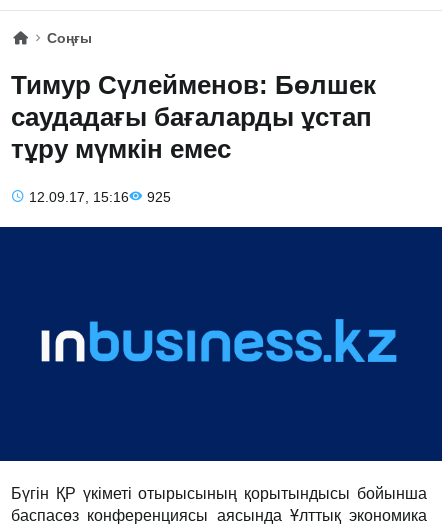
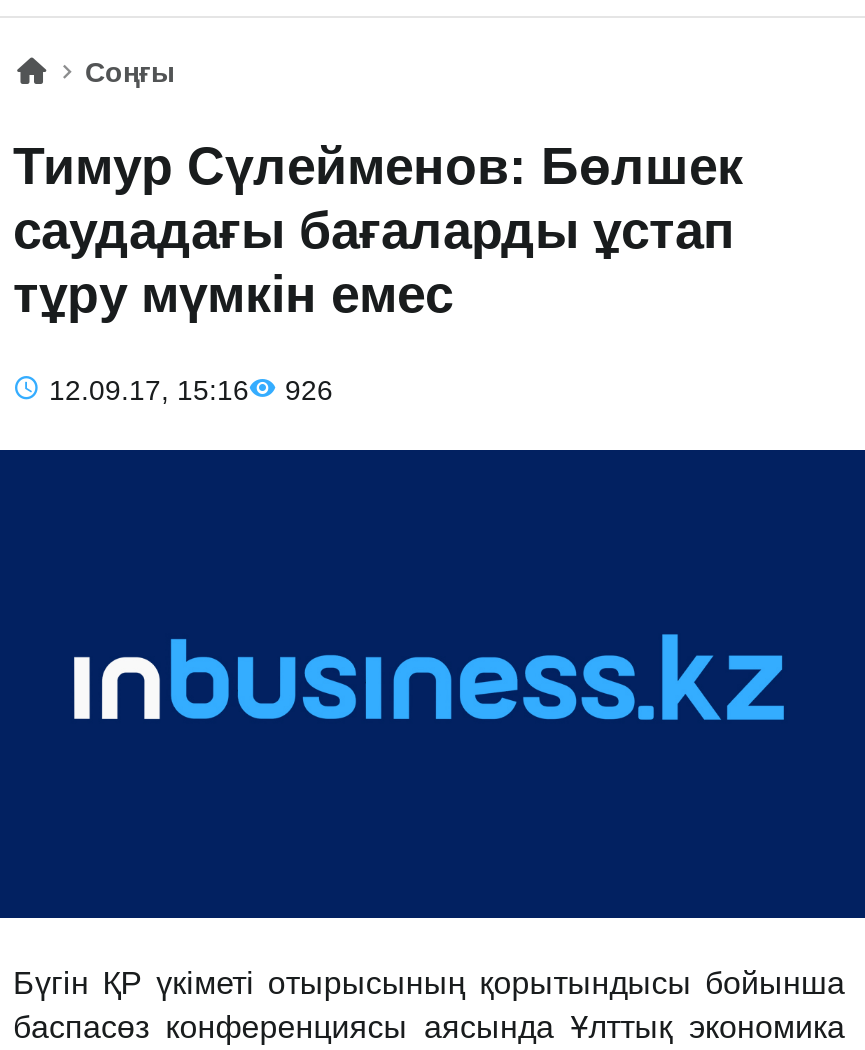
[29,189,171,205] 12.09.17, 15:16 925 -> [49,374,333,406] 12.09.17, 15:16 926

